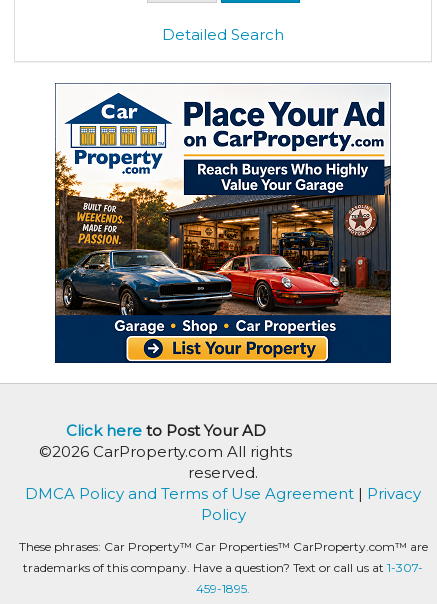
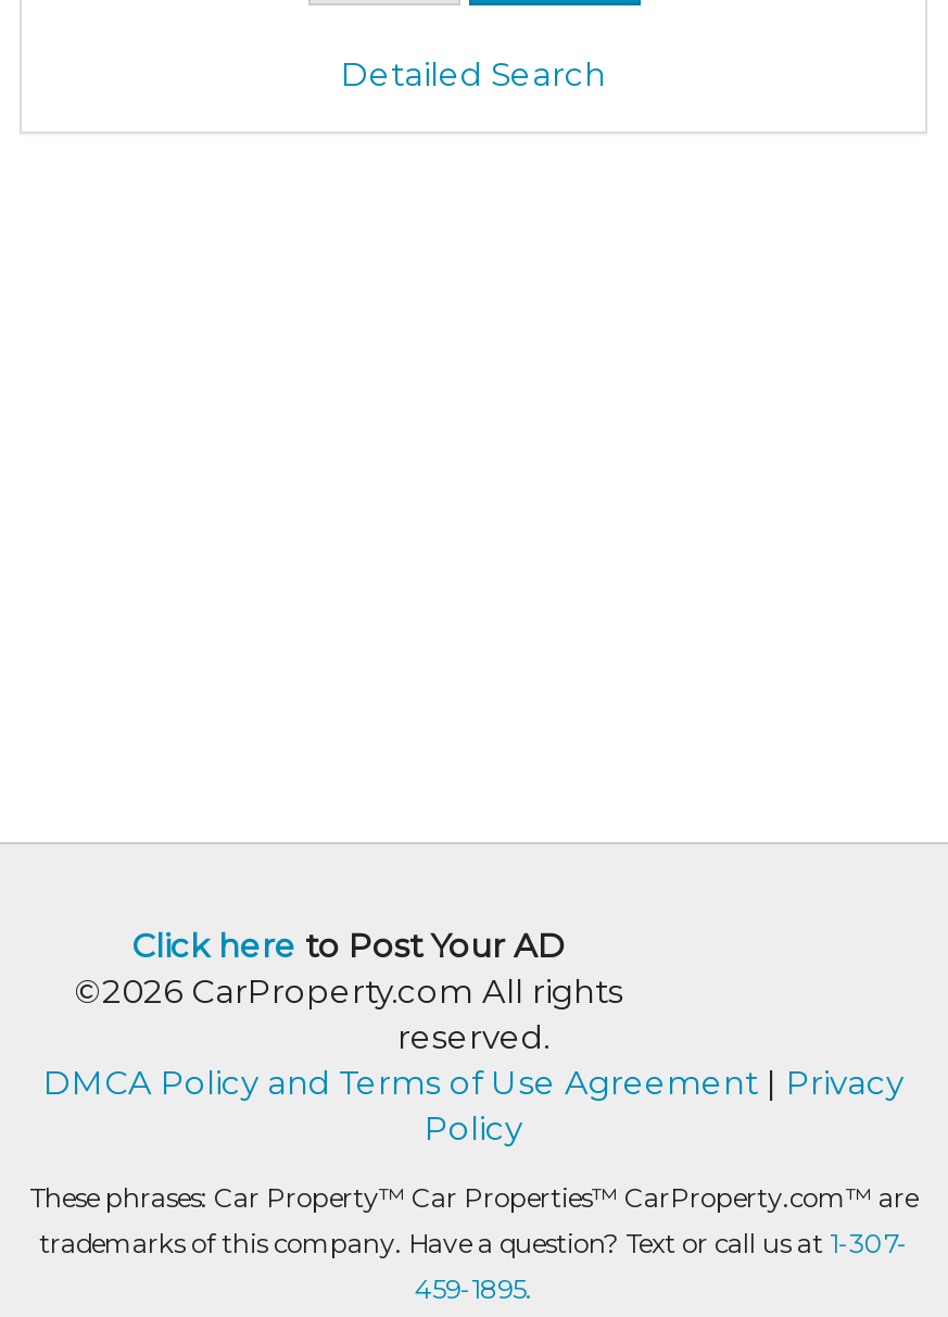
[54,82,392,364] [image] -> none

